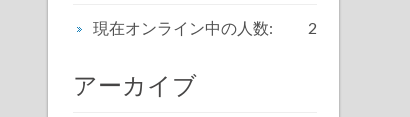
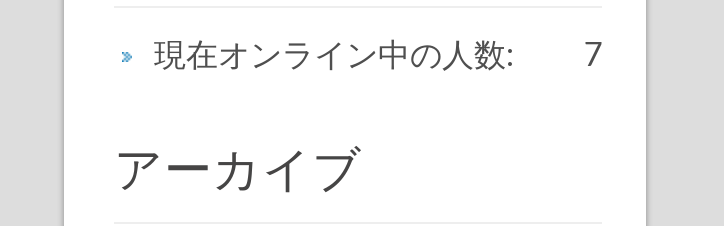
[93,18,317,37] 現在オンライン中の人数: 2 -> [154,34,602,72] 現在オンライン中の人数: 7

